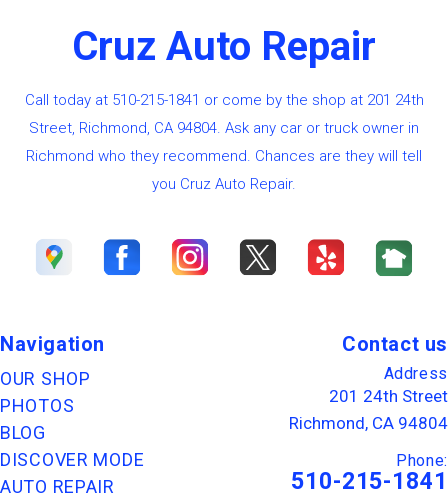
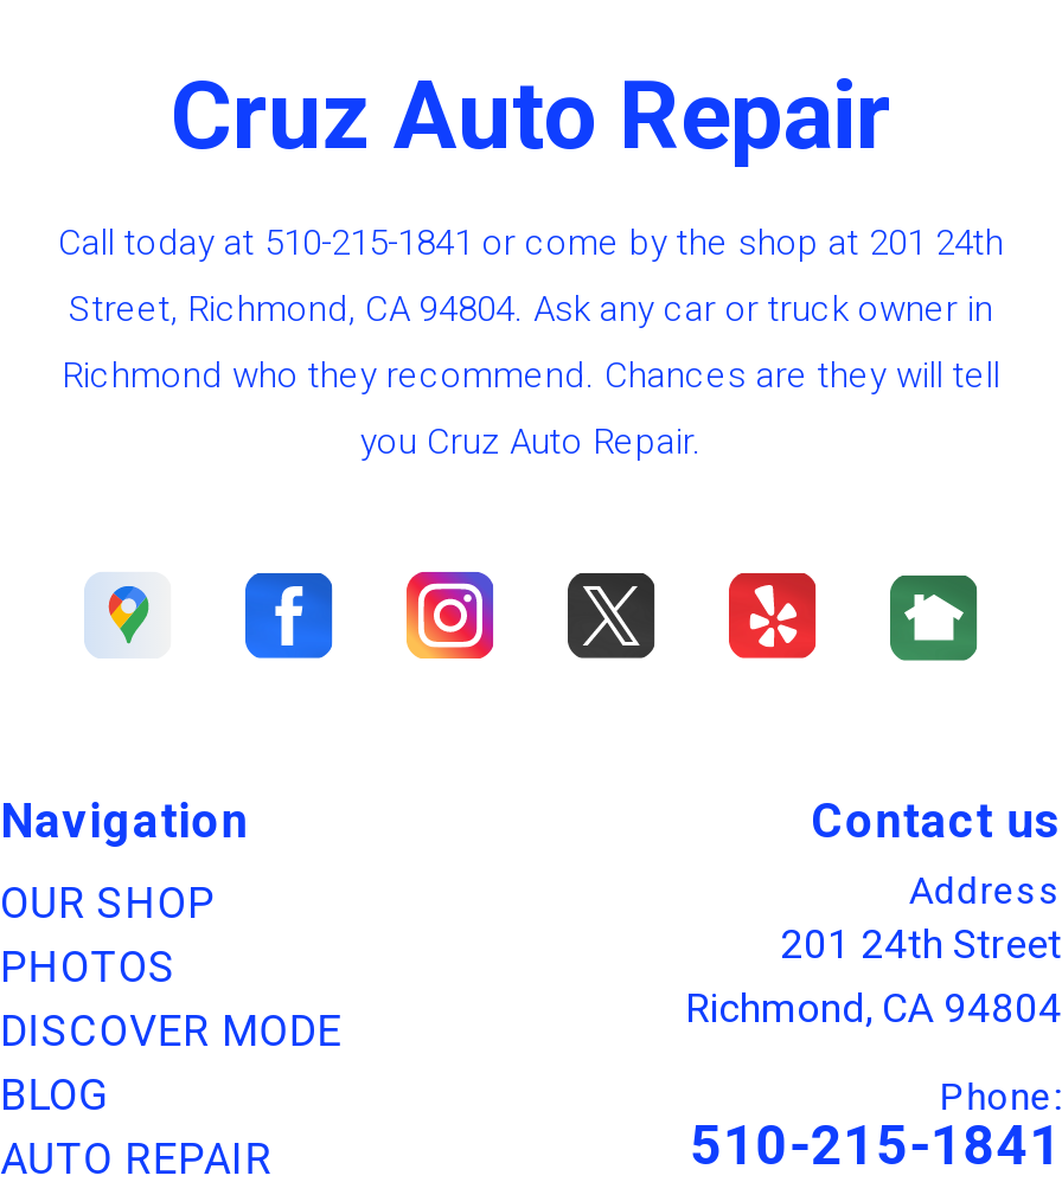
moved [0,422,46,443] -> [0,1070,109,1120]: BLOG
moved [0,449,144,470] -> [0,1006,342,1056]: DISCOVER MODE

